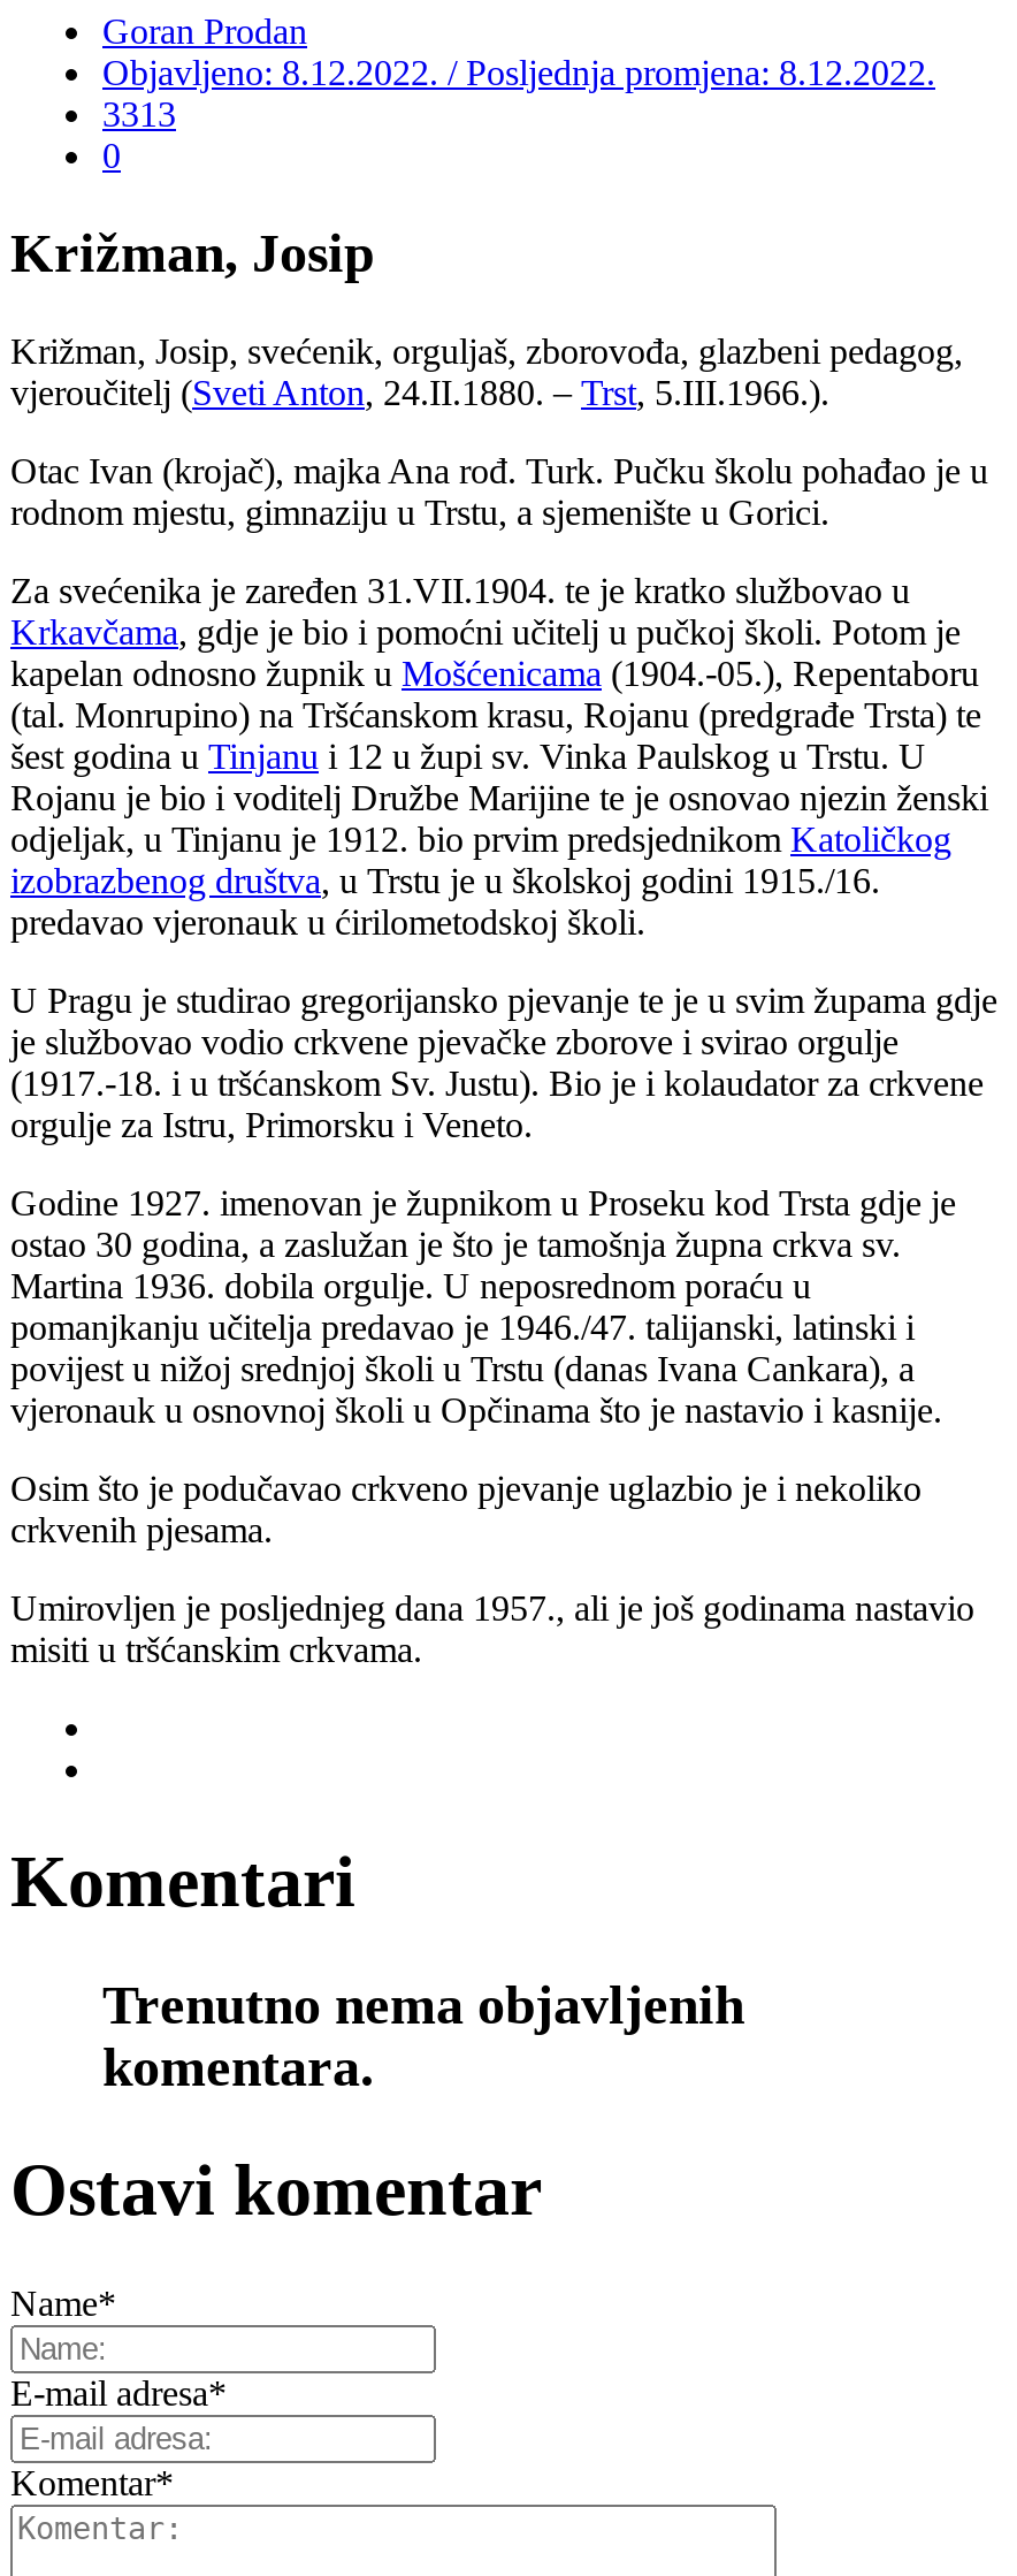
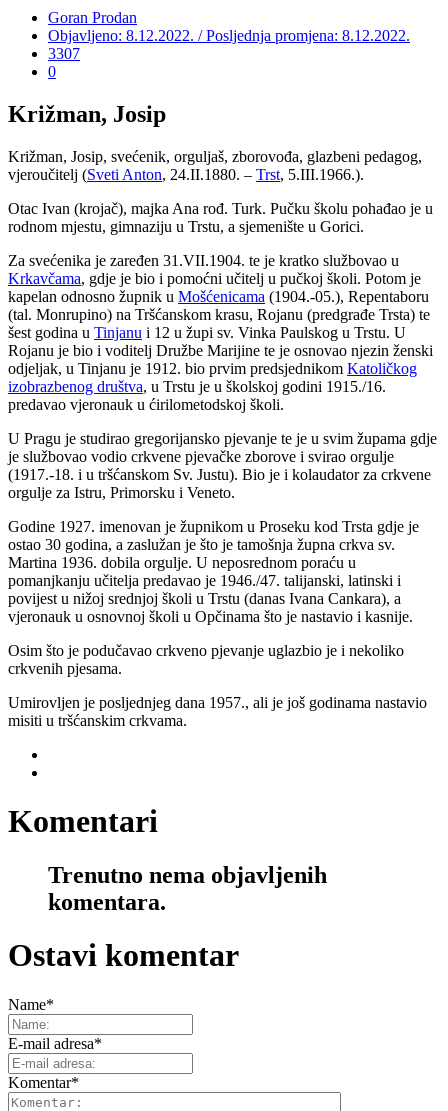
[102,94,176,134] 3313 -> [48,45,80,62] 3307

